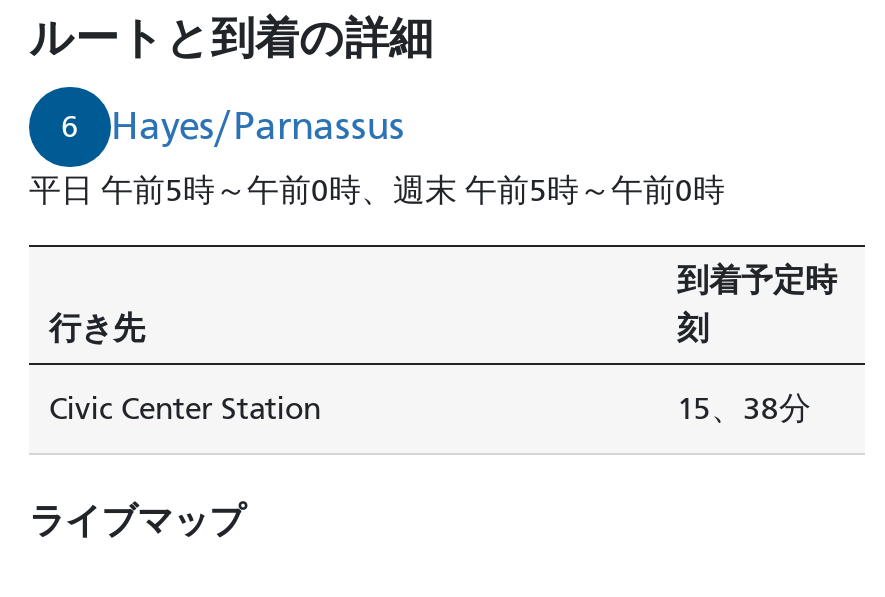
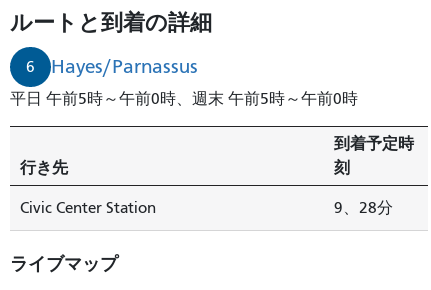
[677,391,811,427] 15、38分 -> [334,199,393,217] 9、28分

